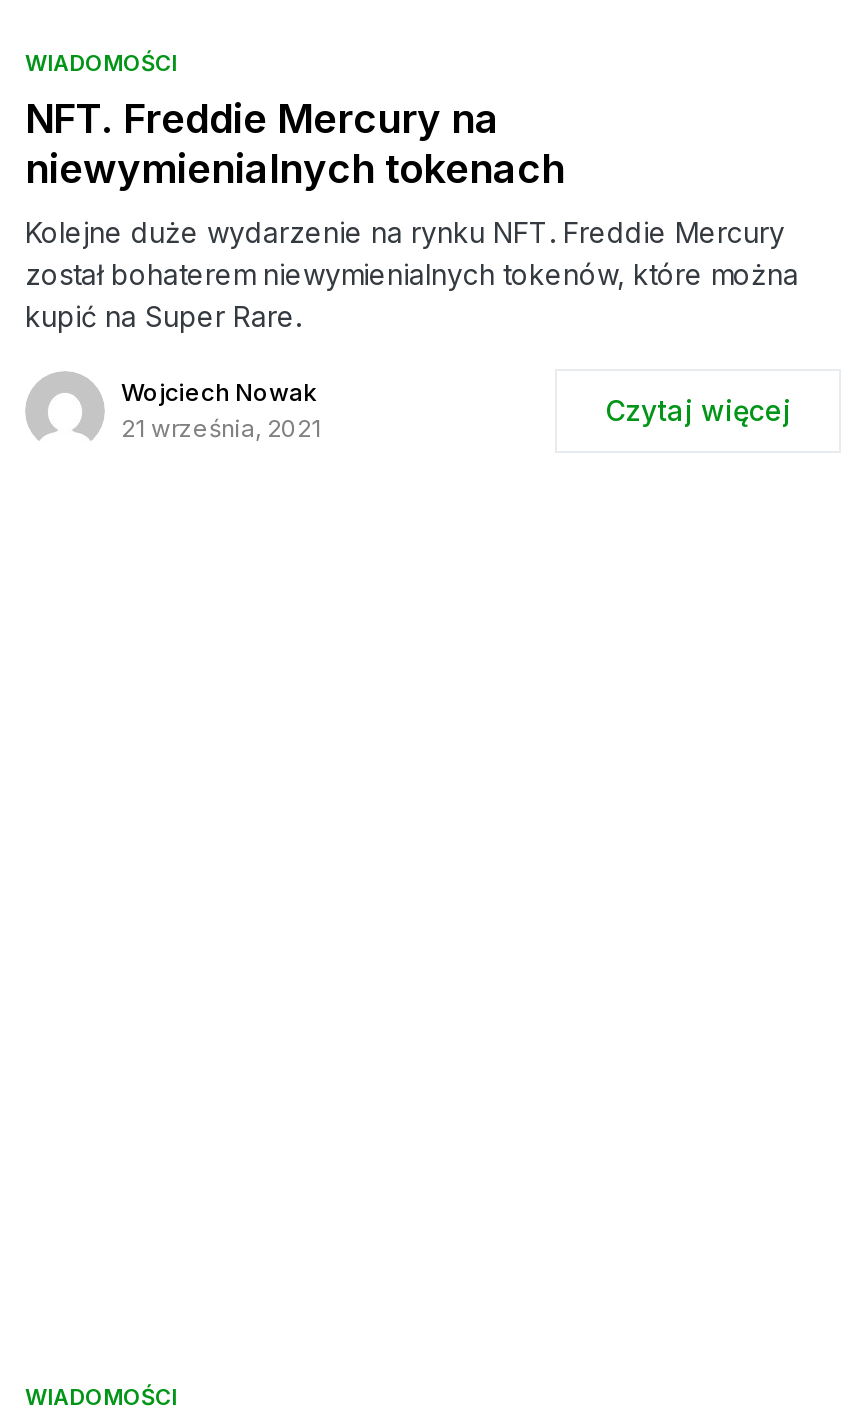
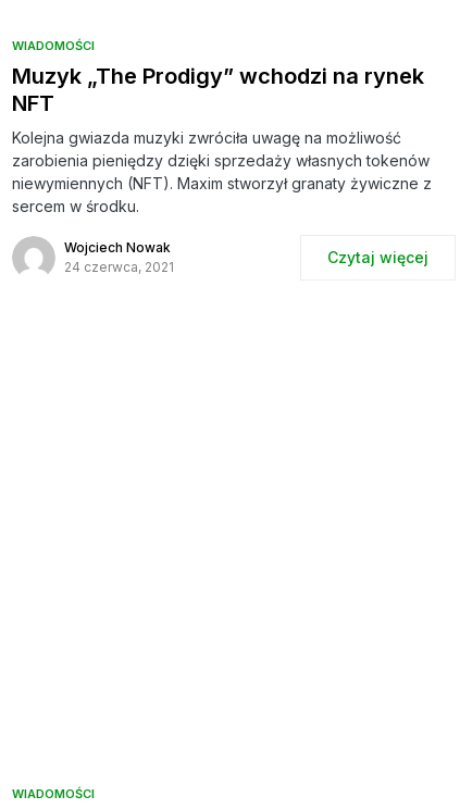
[25,95,565,193] NFT. Freddie Mercury na | niewymienialnych tokenach -> [12,63,424,116] Muzyk „The Prodigy” wchodzi na rynek | NFT
[25,215,799,333] Kolejne duże wydarzenie na rynku NFT. Freddie Mercury | został bohaterem niewymienialnych tokenów, które można | kupić na Super Rare. -> [12,128,432,215] Kolejna gwiazda muzyki zwróciła uwagę na możliwość | zarobienia pieniędzy dzięki sprzedaży własnych tokenów | niewymiennych (NFT). Maxim stworzył granaty żywiczne z | sercem w środku.
[121,413,321,443] 21 września, 2021 -> [64,259,174,275] 24 czerwca, 2021

